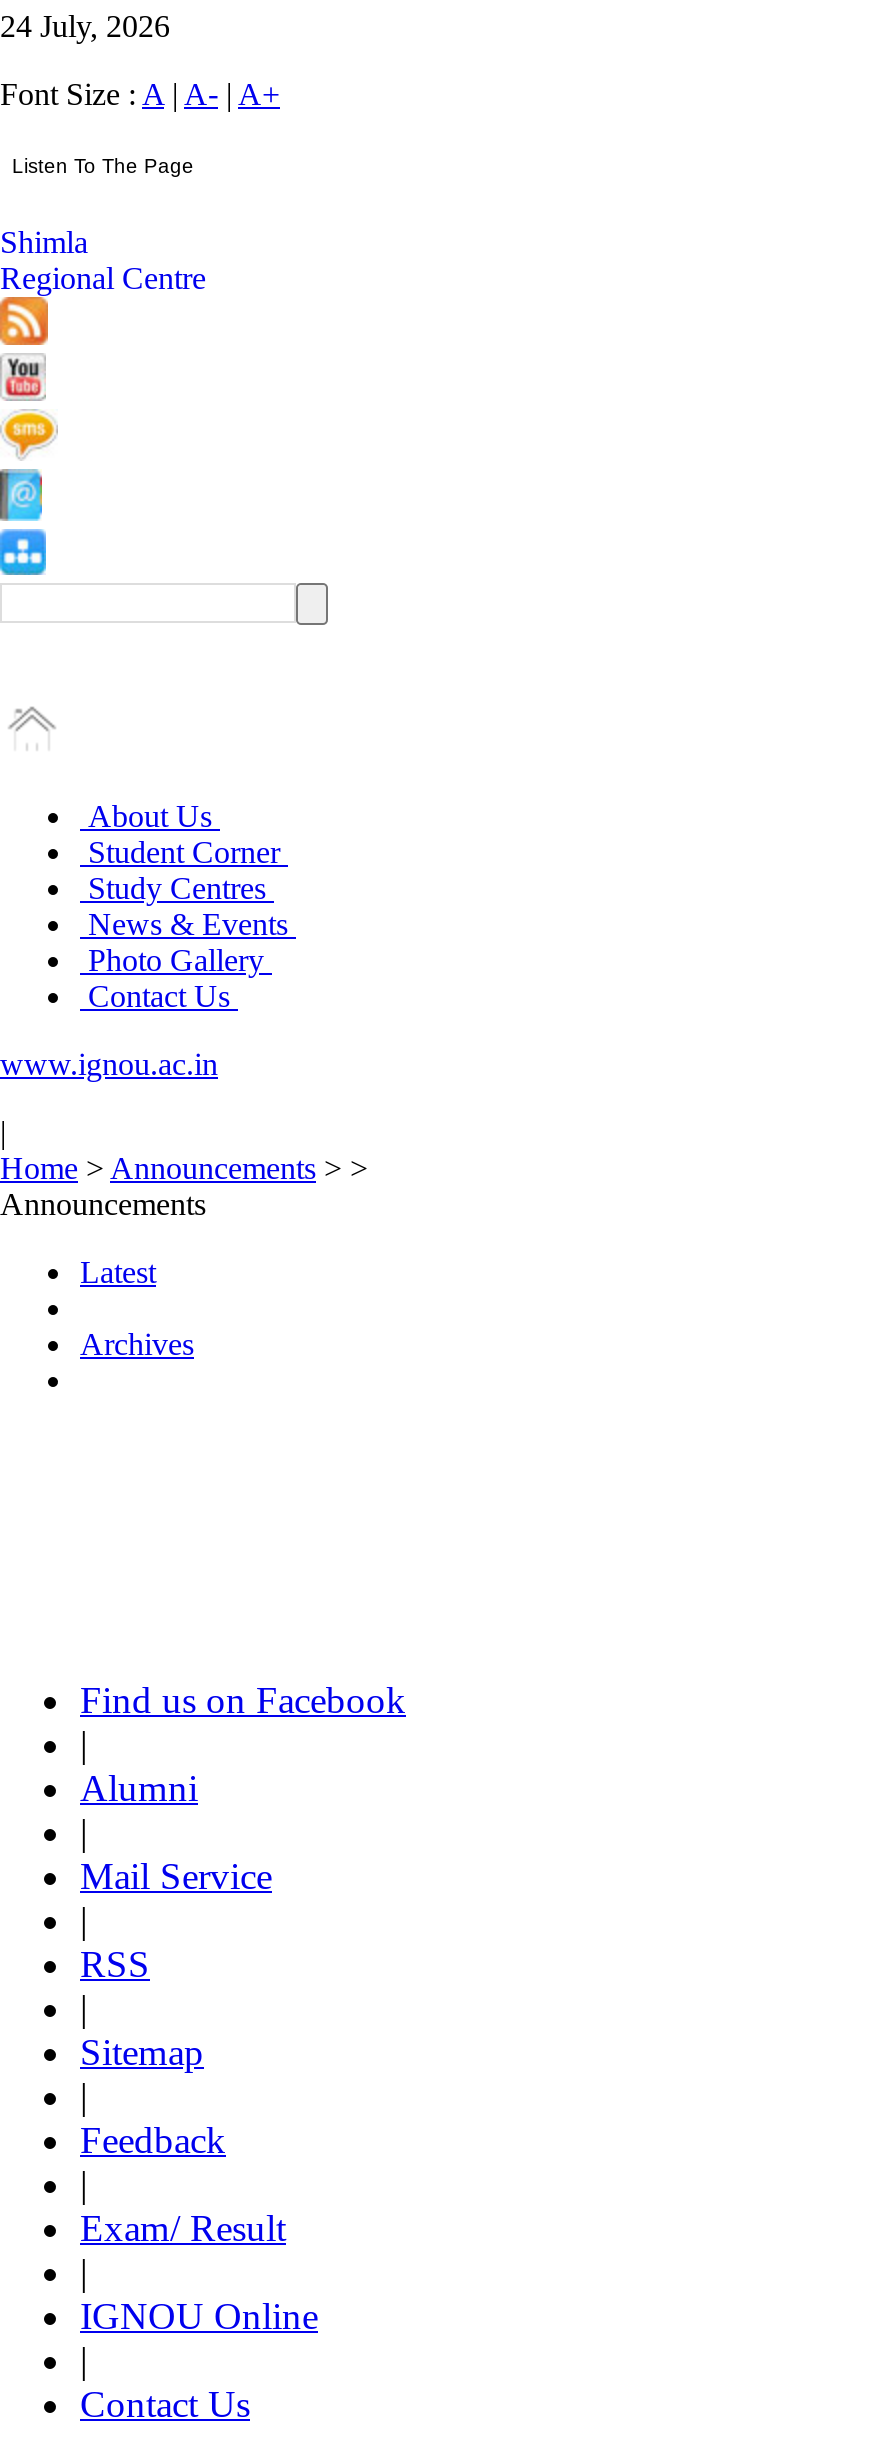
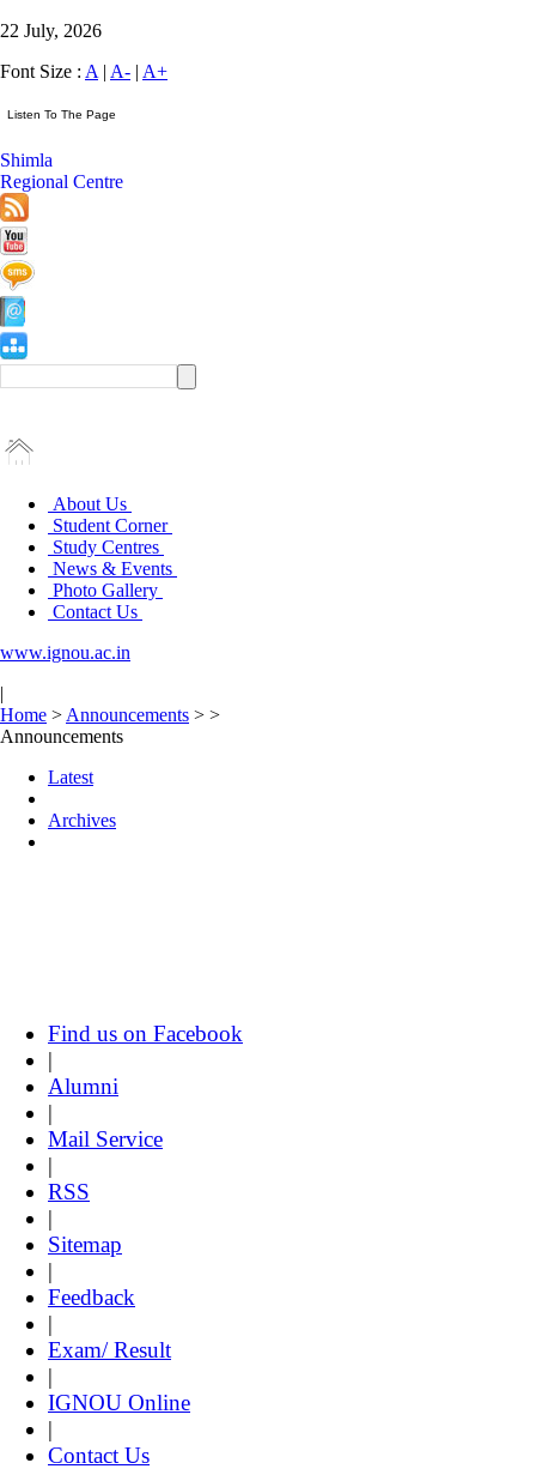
[0,9,170,43] 24 July, 2026 -> [0,20,102,41] 22 July, 2026

